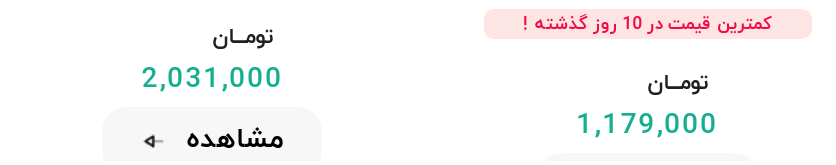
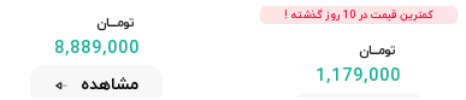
[142,61,284,99] 2,031,000 -> [54,37,139,60] 8,889,000

